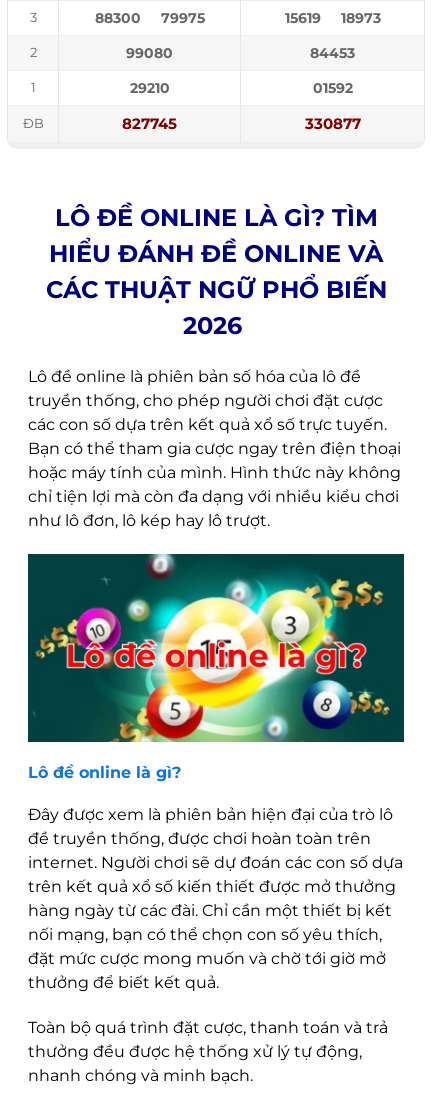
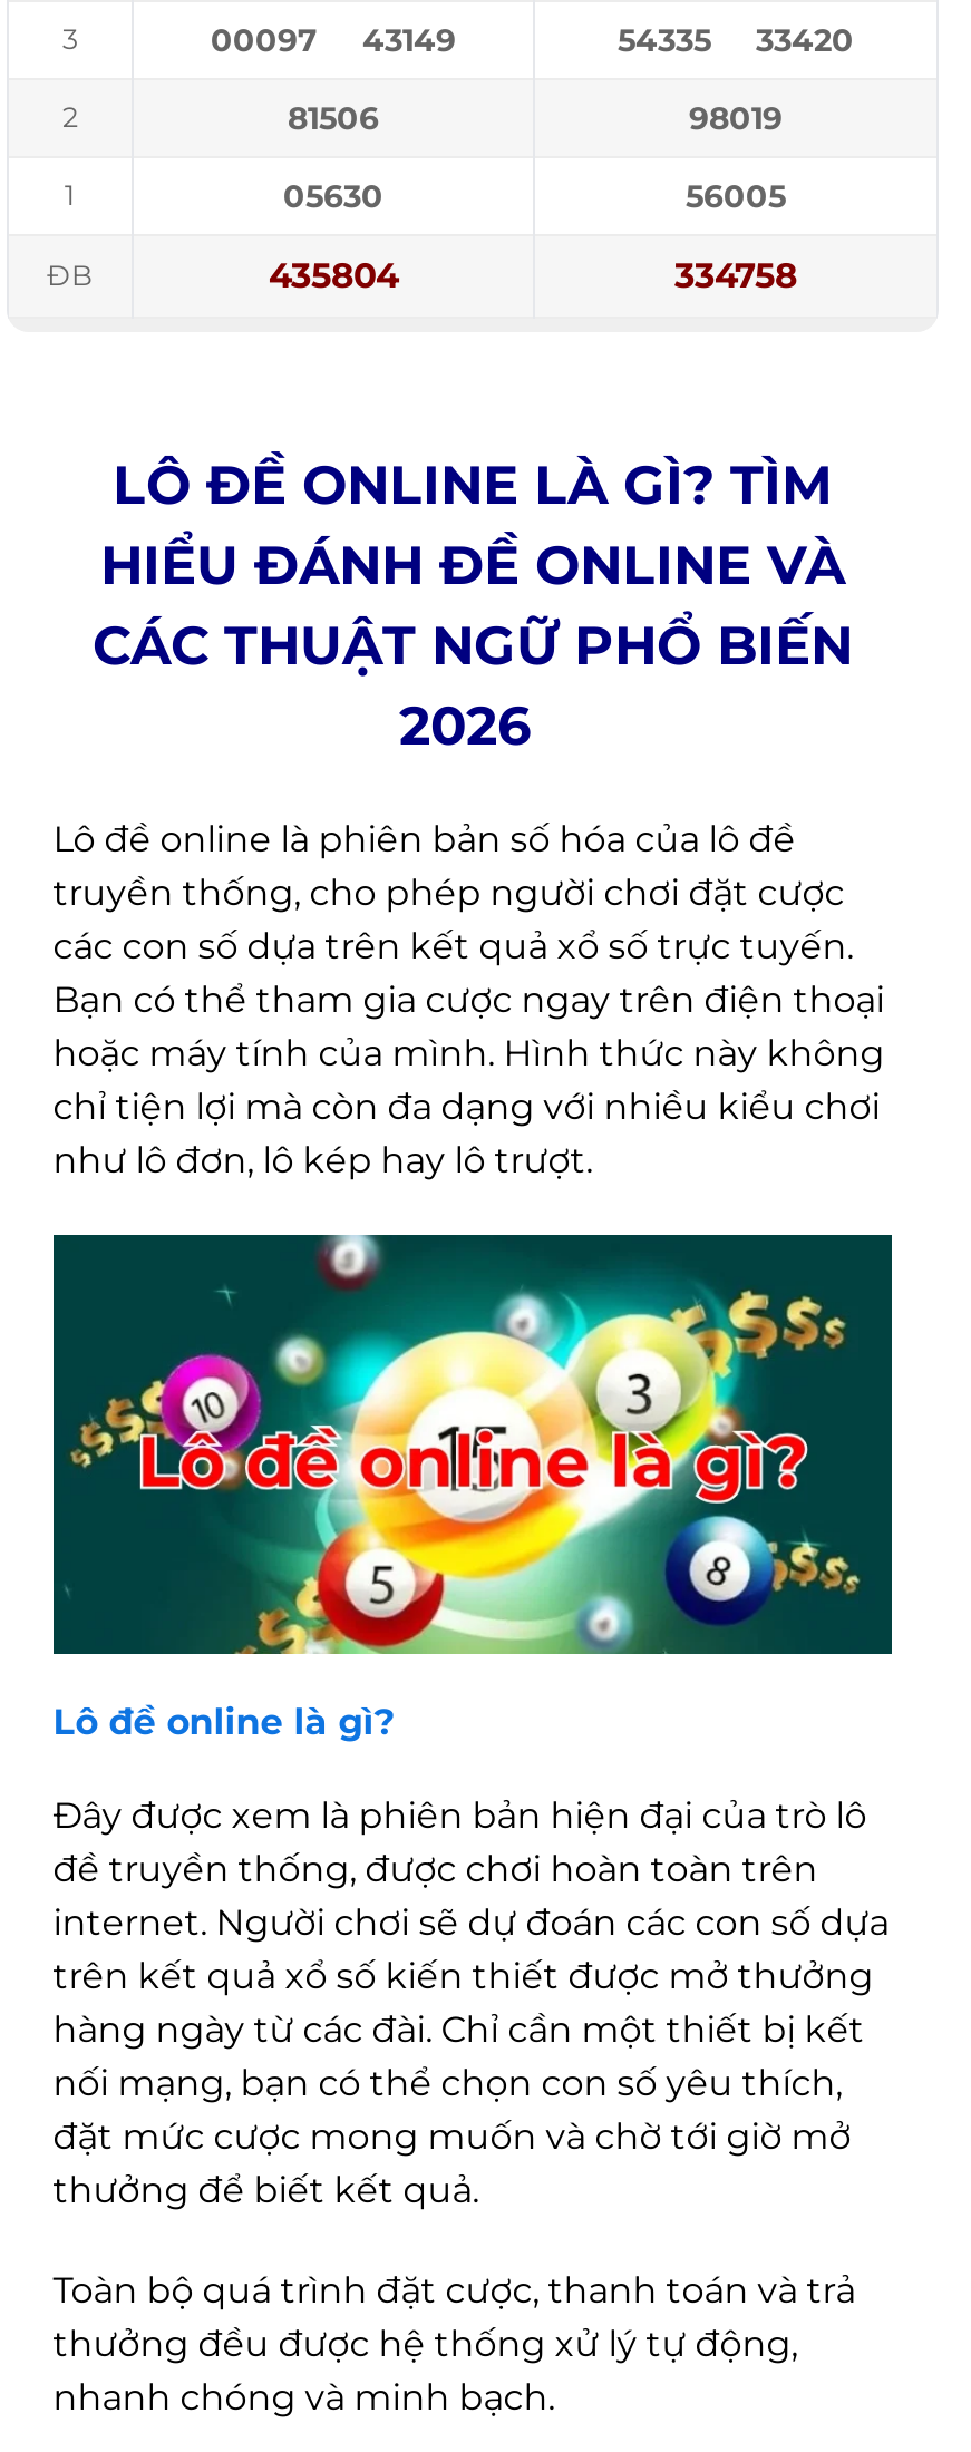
[94,9,140,27] 88300 -> [211,21,318,61] 00097
[160,9,204,27] 79975 -> [362,21,456,61] 43149
[284,9,320,27] 15619 -> [618,21,711,61] 54335
[340,9,380,27] 18973 -> [756,21,854,61] 33420
[126,44,173,62] 99080 -> [288,99,379,139] 81506
[310,44,355,62] 84453 -> [689,99,783,139] 98019
[129,79,169,97] 29210 -> [283,177,383,217] 05630
[312,79,352,97] 01592 -> [686,177,786,217] 56005
[122,114,177,133] 827745 -> [269,255,398,297] 435804
[304,114,360,133] 330877 -> [674,255,797,297] 334758

